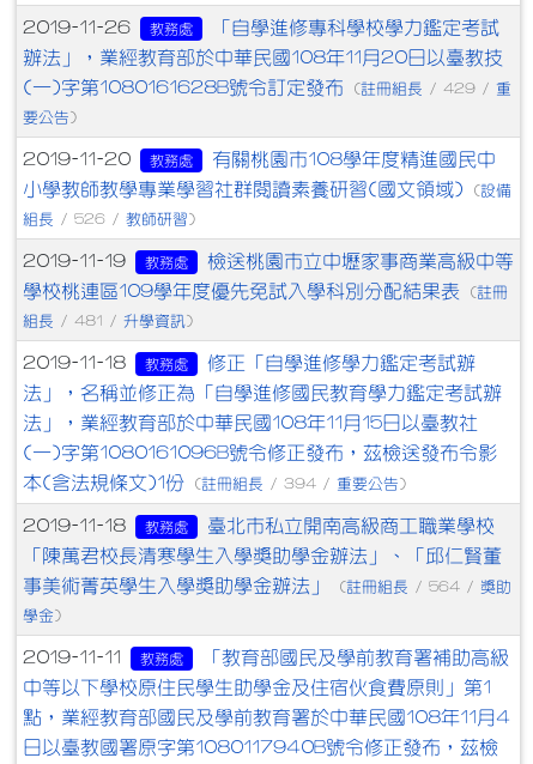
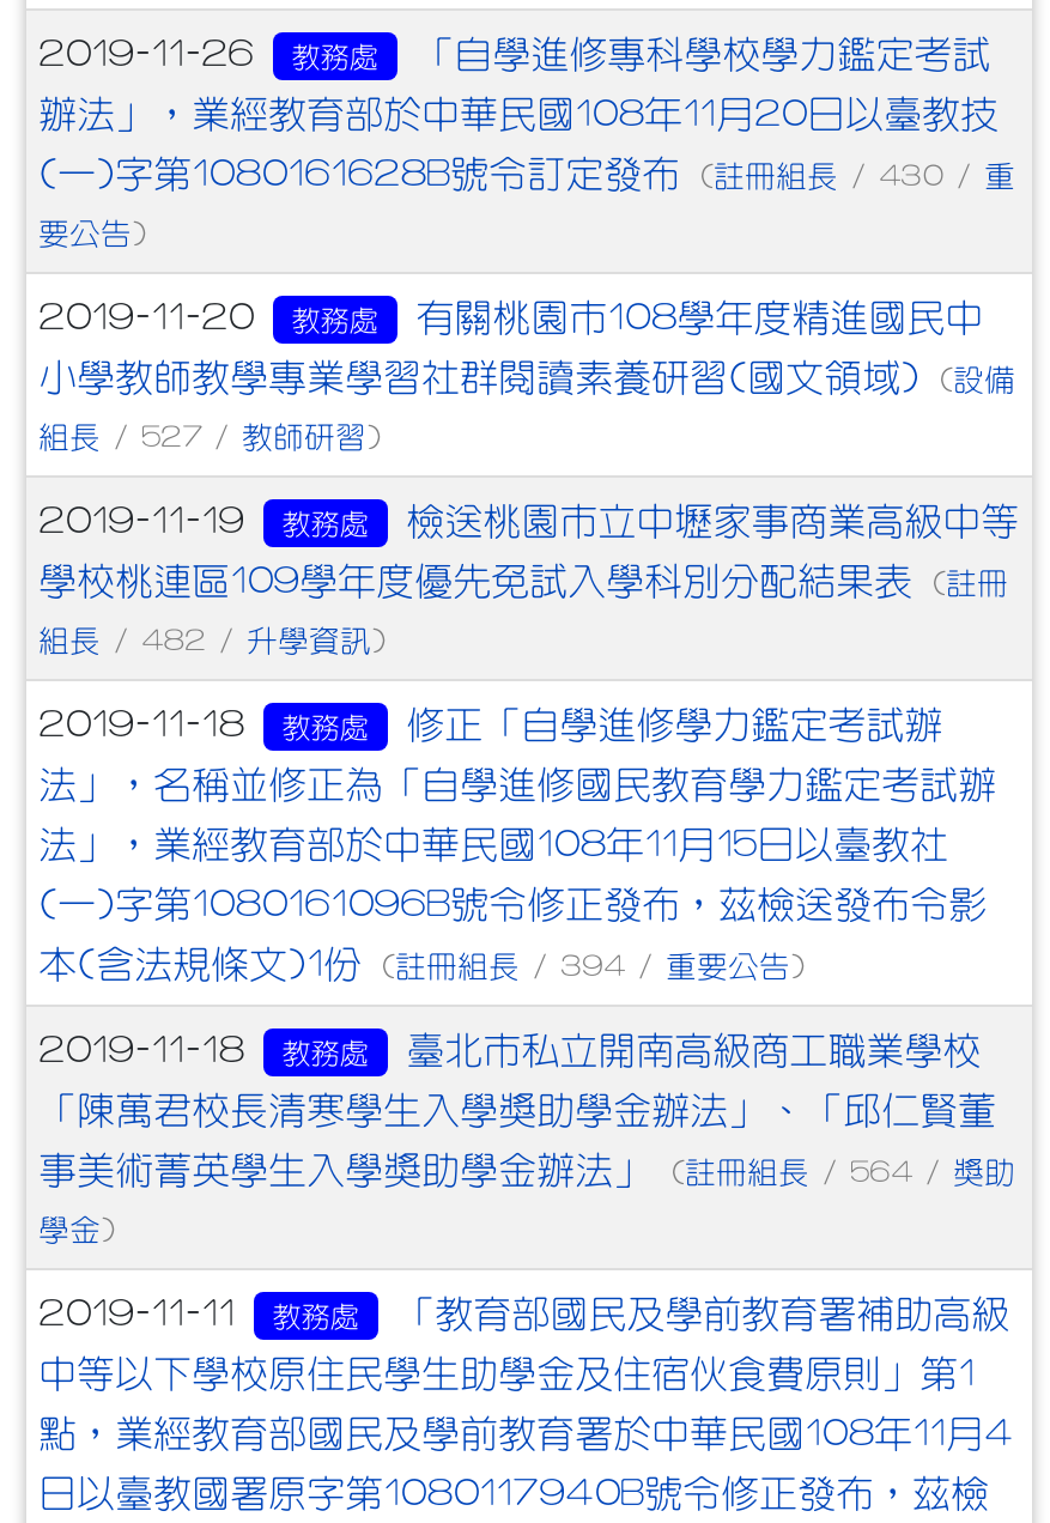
[23,77,511,97] (一)字第1080161628B號令訂定發布 (註冊組長/ 429 /重 -> [38,152,1015,193] (一)字第1080161628B號令訂定發布 (註冊組長/ 430 /重
[23,211,195,228] 組長/ 526 /教師研習) -> [38,421,381,454] 組長/ 527 /教師研習)
[23,313,193,329] 組長/ 481 /升學資訊) -> [38,624,386,658] 組長/ 482 /升學資訊)

